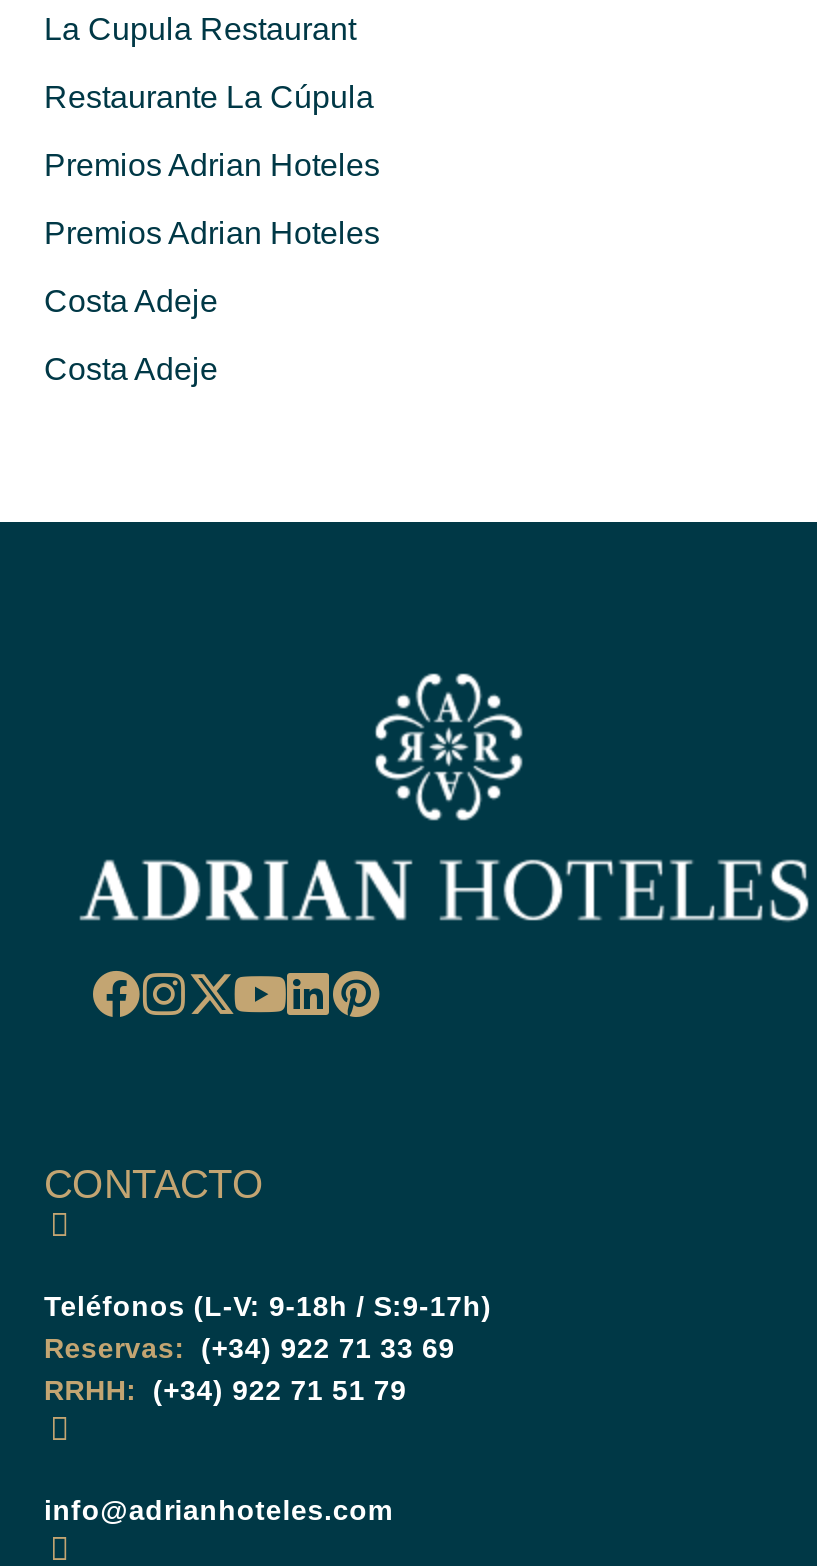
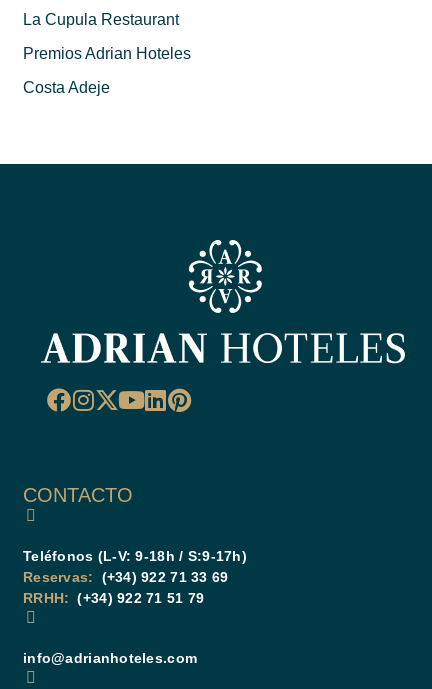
[44,80,374,114] Restaurante La Cúpula -> none
[44,216,380,318] Premios Adrian Hoteles | Costa Adeje -> none

